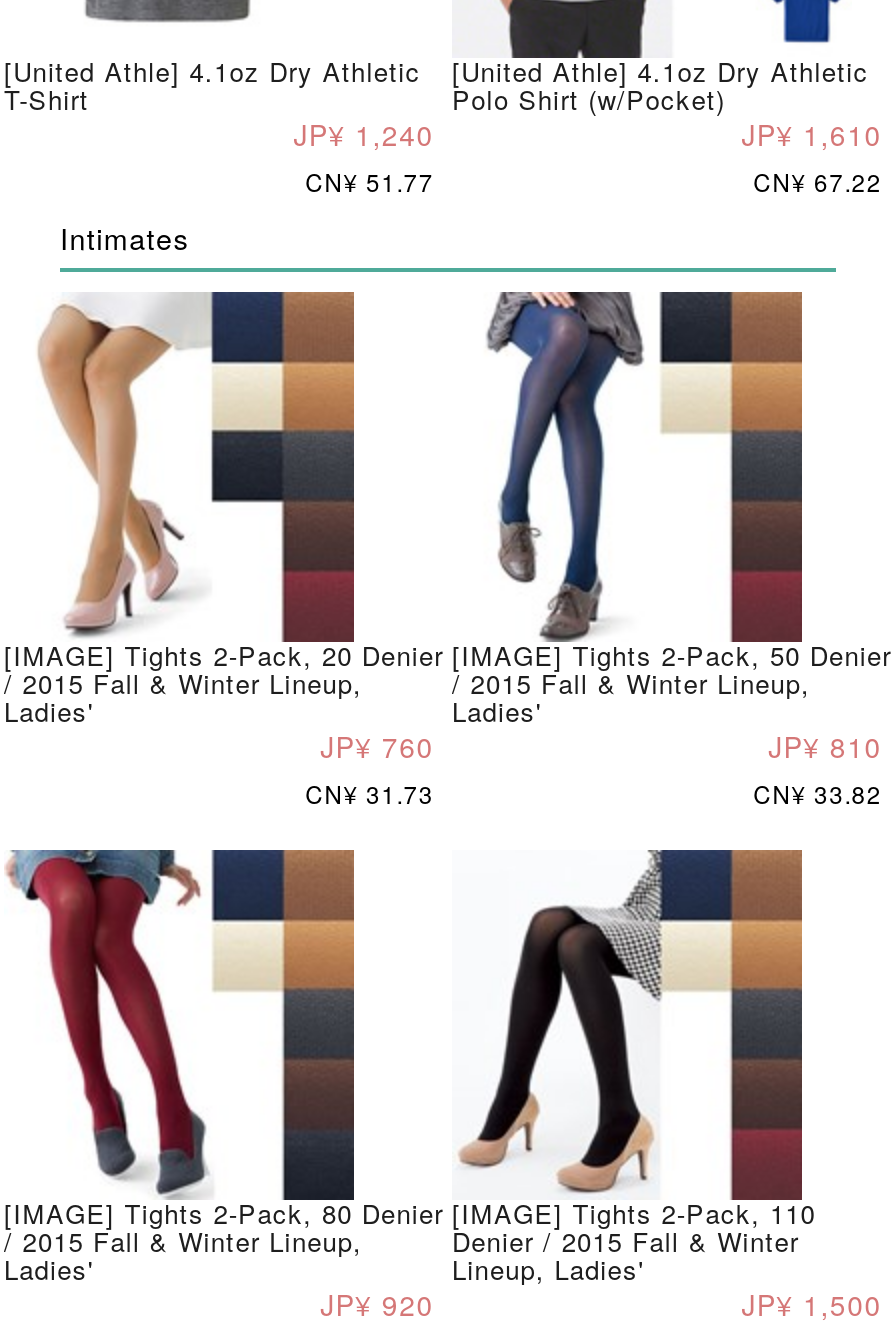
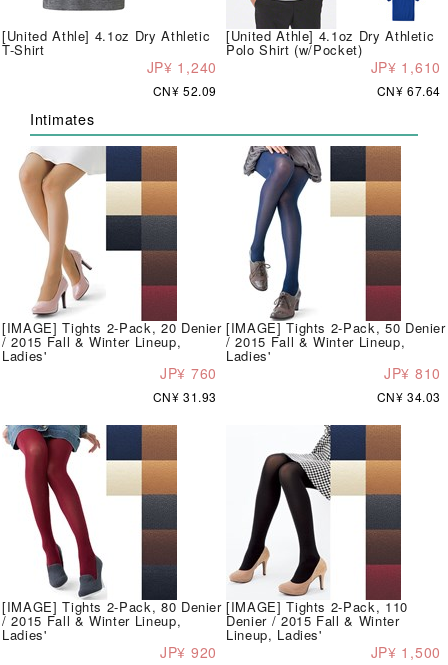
[305,165,434,199] CN¥ 51.77 -> [153,82,217,99] CN¥ 52.09
[753,165,882,199] CN¥ 67.22 -> [377,82,441,99] CN¥ 67.64
[305,776,434,810] CN¥ 31.73 -> [153,388,217,405] CN¥ 31.93
[753,776,882,810] CN¥ 33.82 -> [377,388,441,405] CN¥ 34.03

